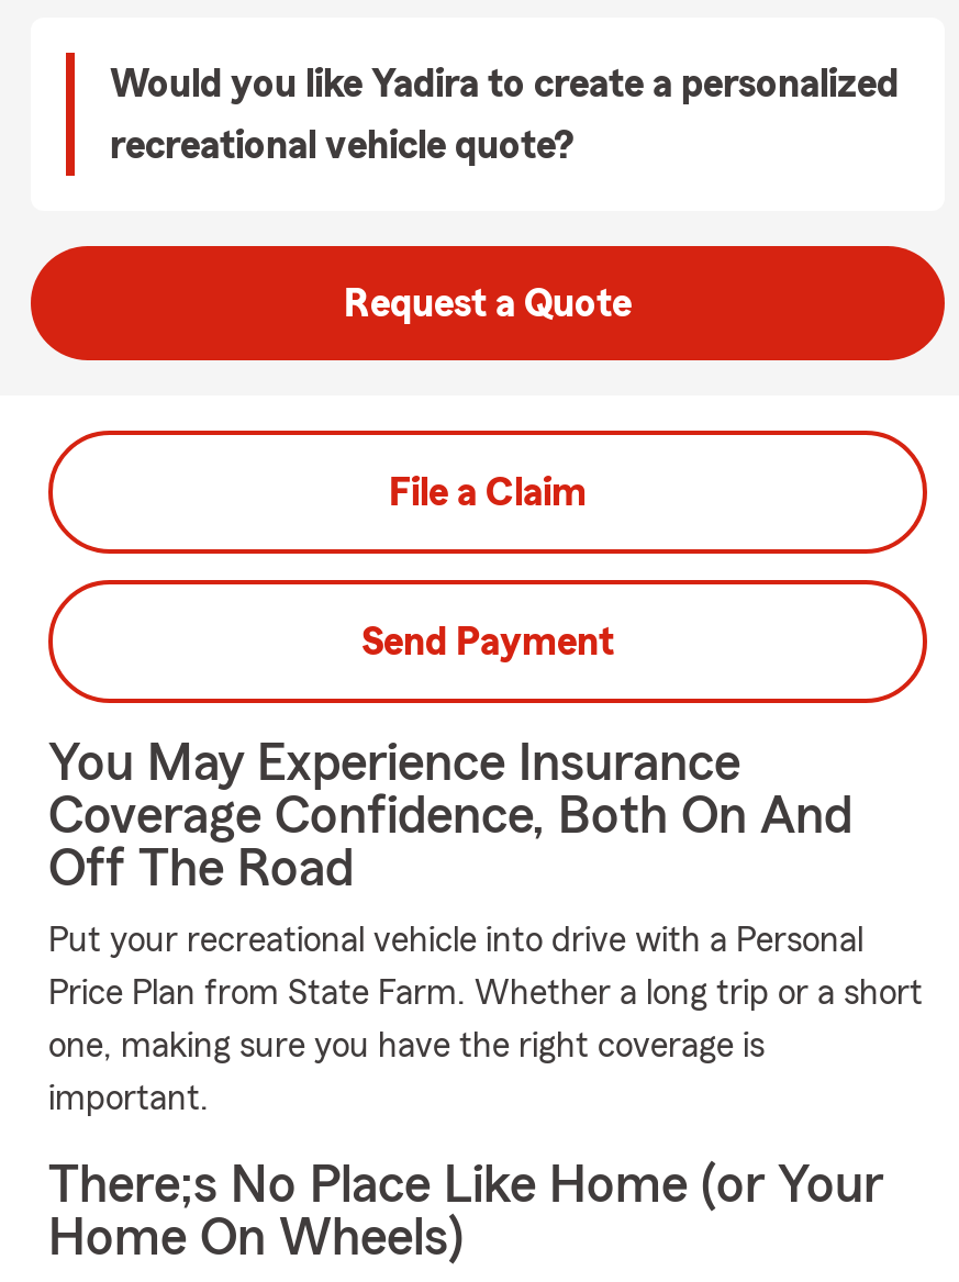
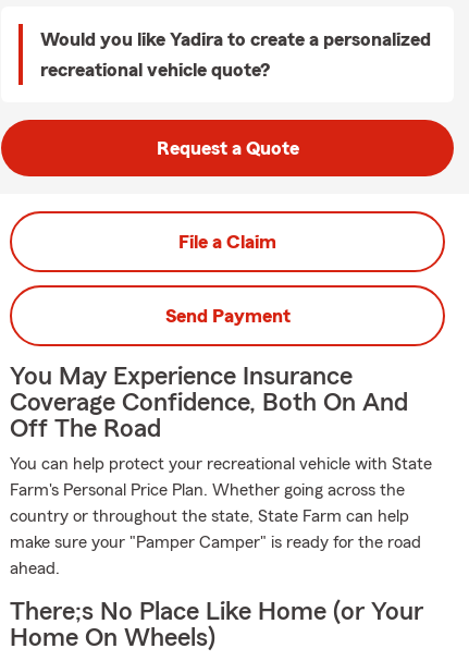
[48,923,923,1116] Put your recreational vehicle into drive with a Personal | Price Plan from State Farm. Whether a long trip or a short | one, making sure you have the right coverage is | important. -> [10,455,432,577] You can help protect your recreational vehicle with State | Farm's Personal Price Plan. Whether going across the | country or throughout the state, State Farm can help | make sure your "Pamper Camper" is ready for the road | ahead.

